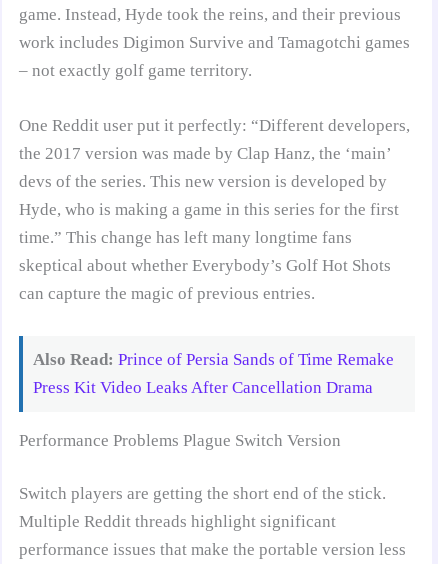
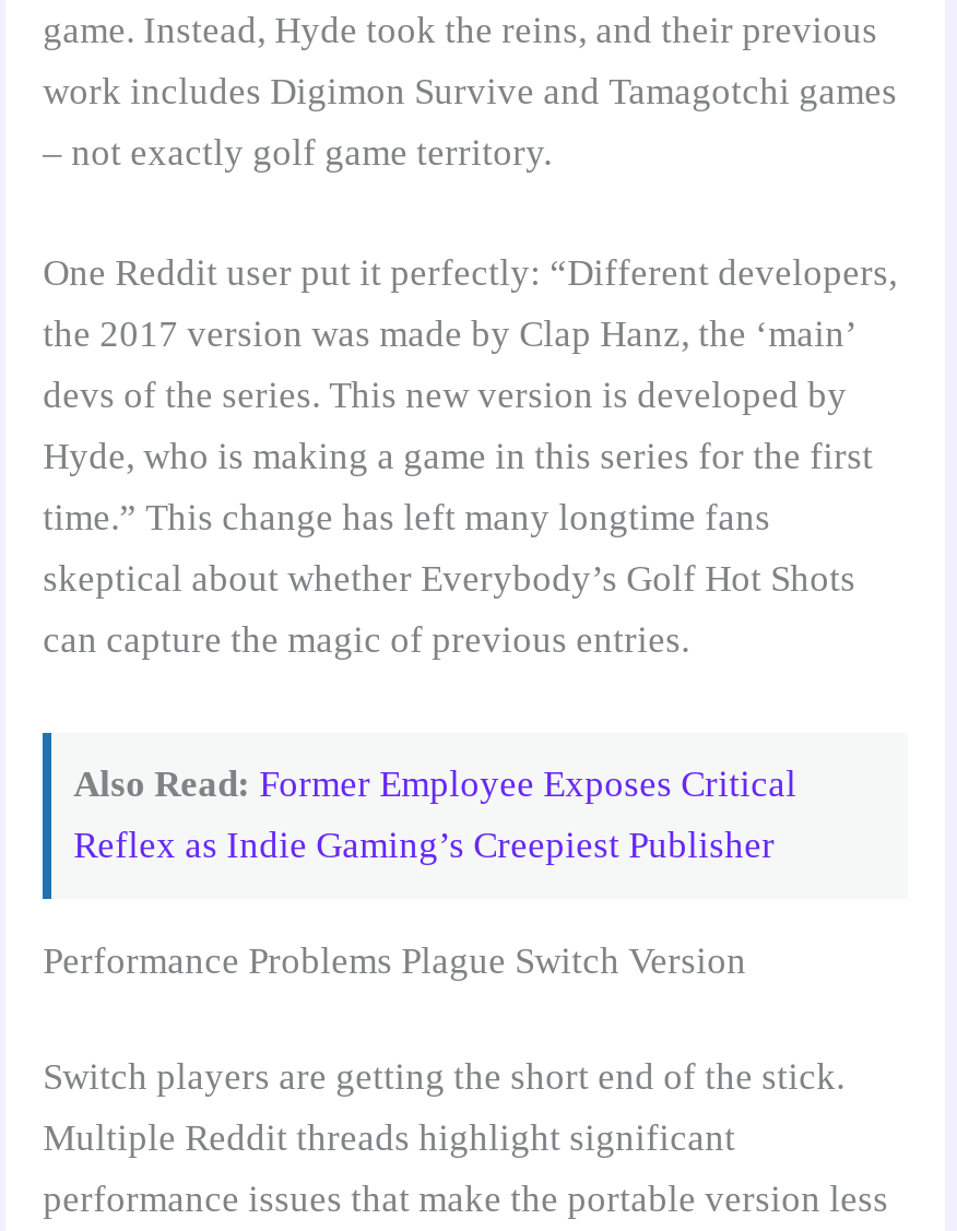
[33,350,394,369] Also Read: Prince of Persia Sands of Time Remake -> [74,763,797,804] Also Read: Former Employee Exposes Critical
[33,378,373,397] Press Kit Video Leaks After Cancellation Drama -> [74,824,775,865] Reflex as Indie Gaming’s Creepiest Publisher

